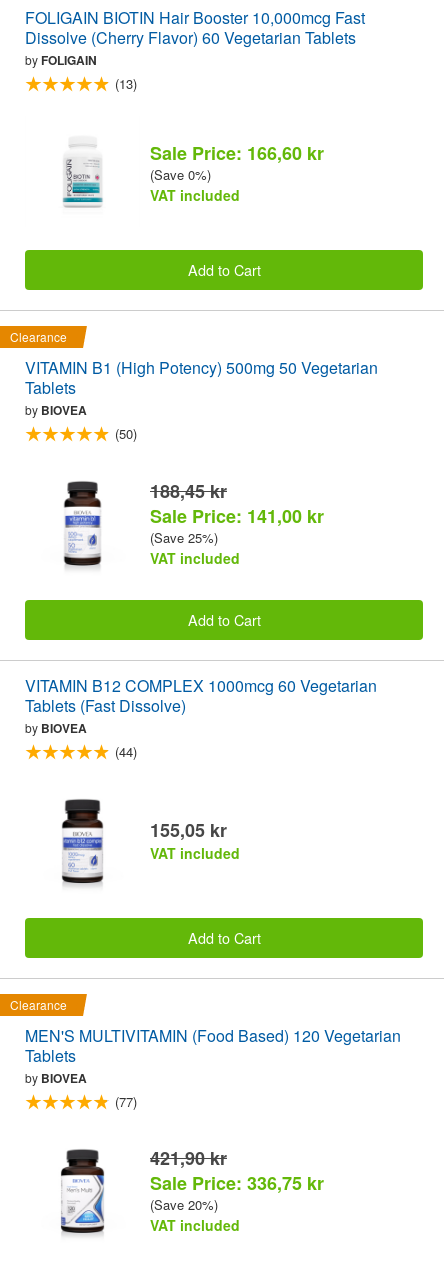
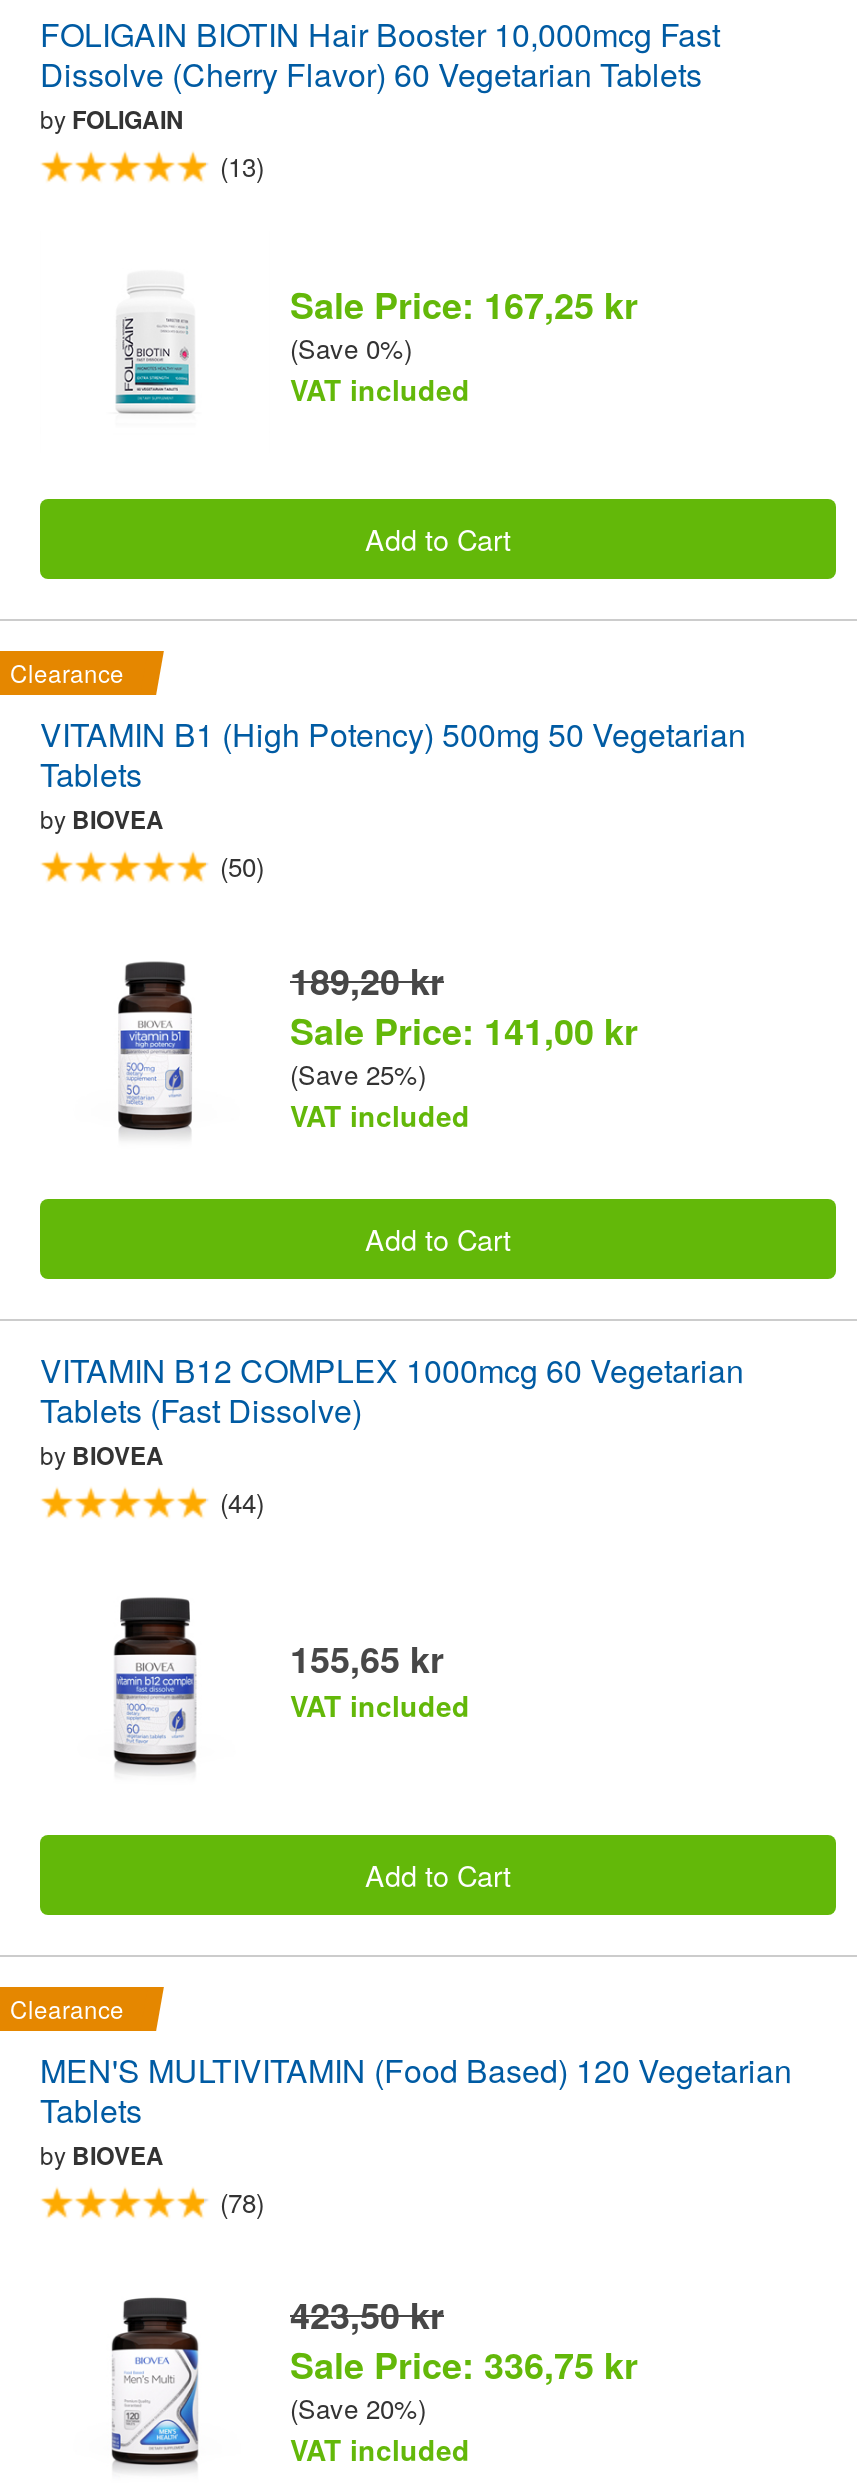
[150,140,324,166] Sale Price: 166,60 kr -> [290,279,638,331] Sale Price: 167,25 kr
[150,477,227,503] 188,45 kr -> [290,954,444,1006] 189,20 kr
[150,817,227,843] 155,05 kr -> [290,1634,444,1686] 155,65 kr
[115,1092,137,1111] (77) -> [220,2183,264,2221] (78)
[150,1145,227,1171] 421,90 kr -> [290,2289,444,2341] 423,50 kr

